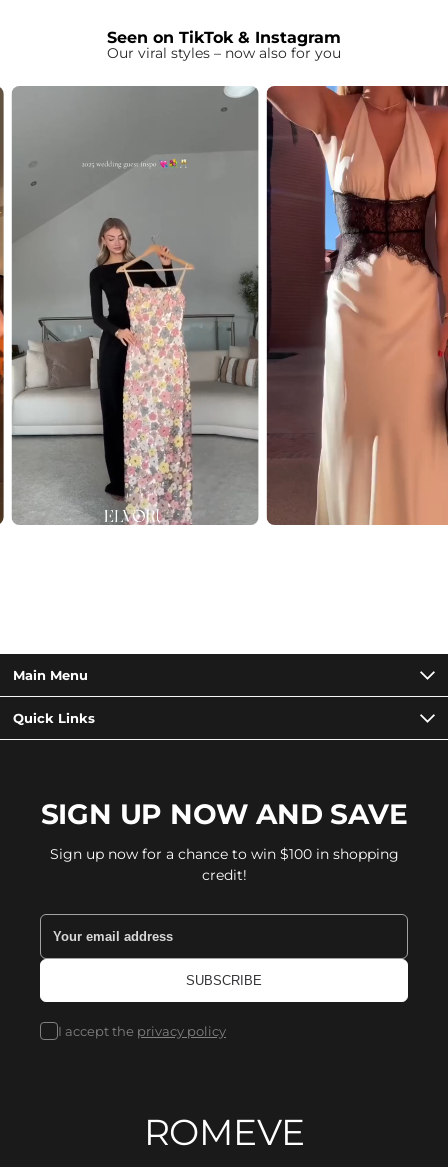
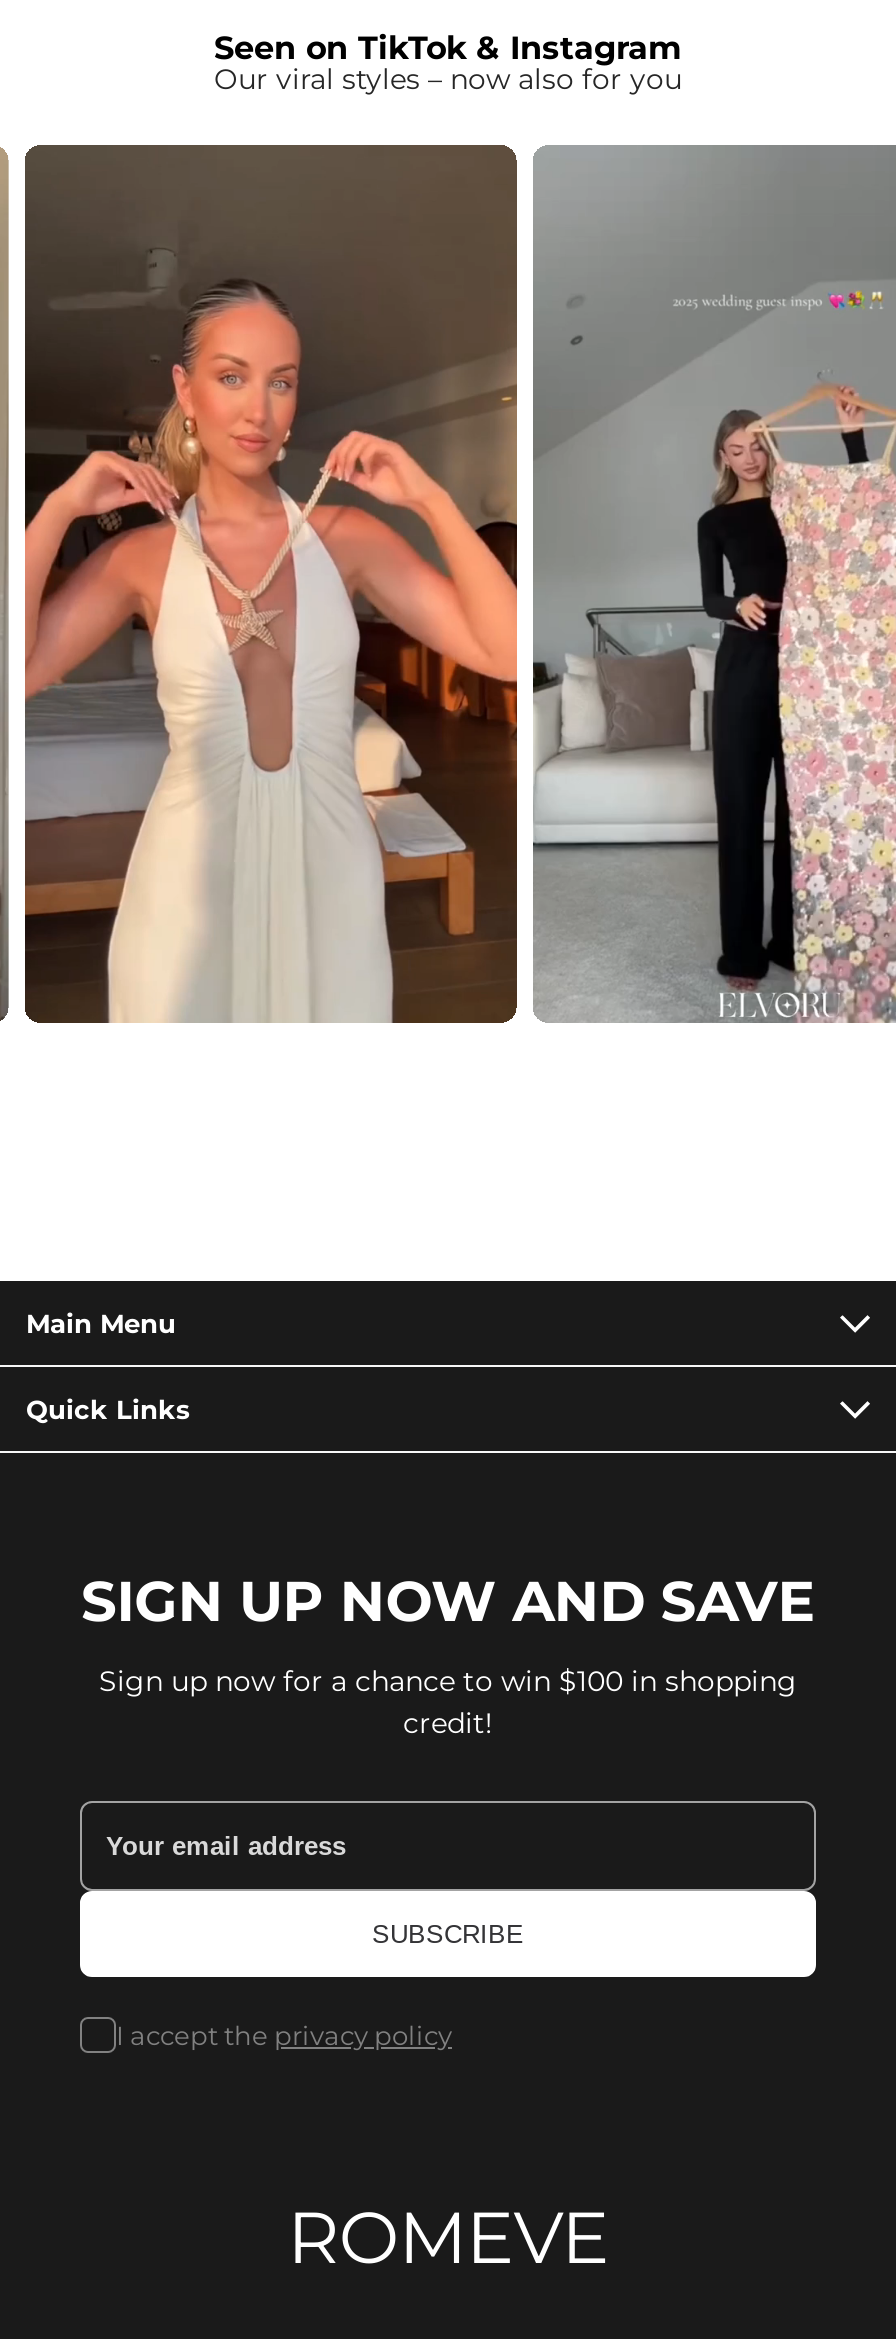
[3,86,259,525] [image] -> [24,143,518,1023] [image]
[266,85,445,525] [image] -> [532,145,890,1023] [image]

